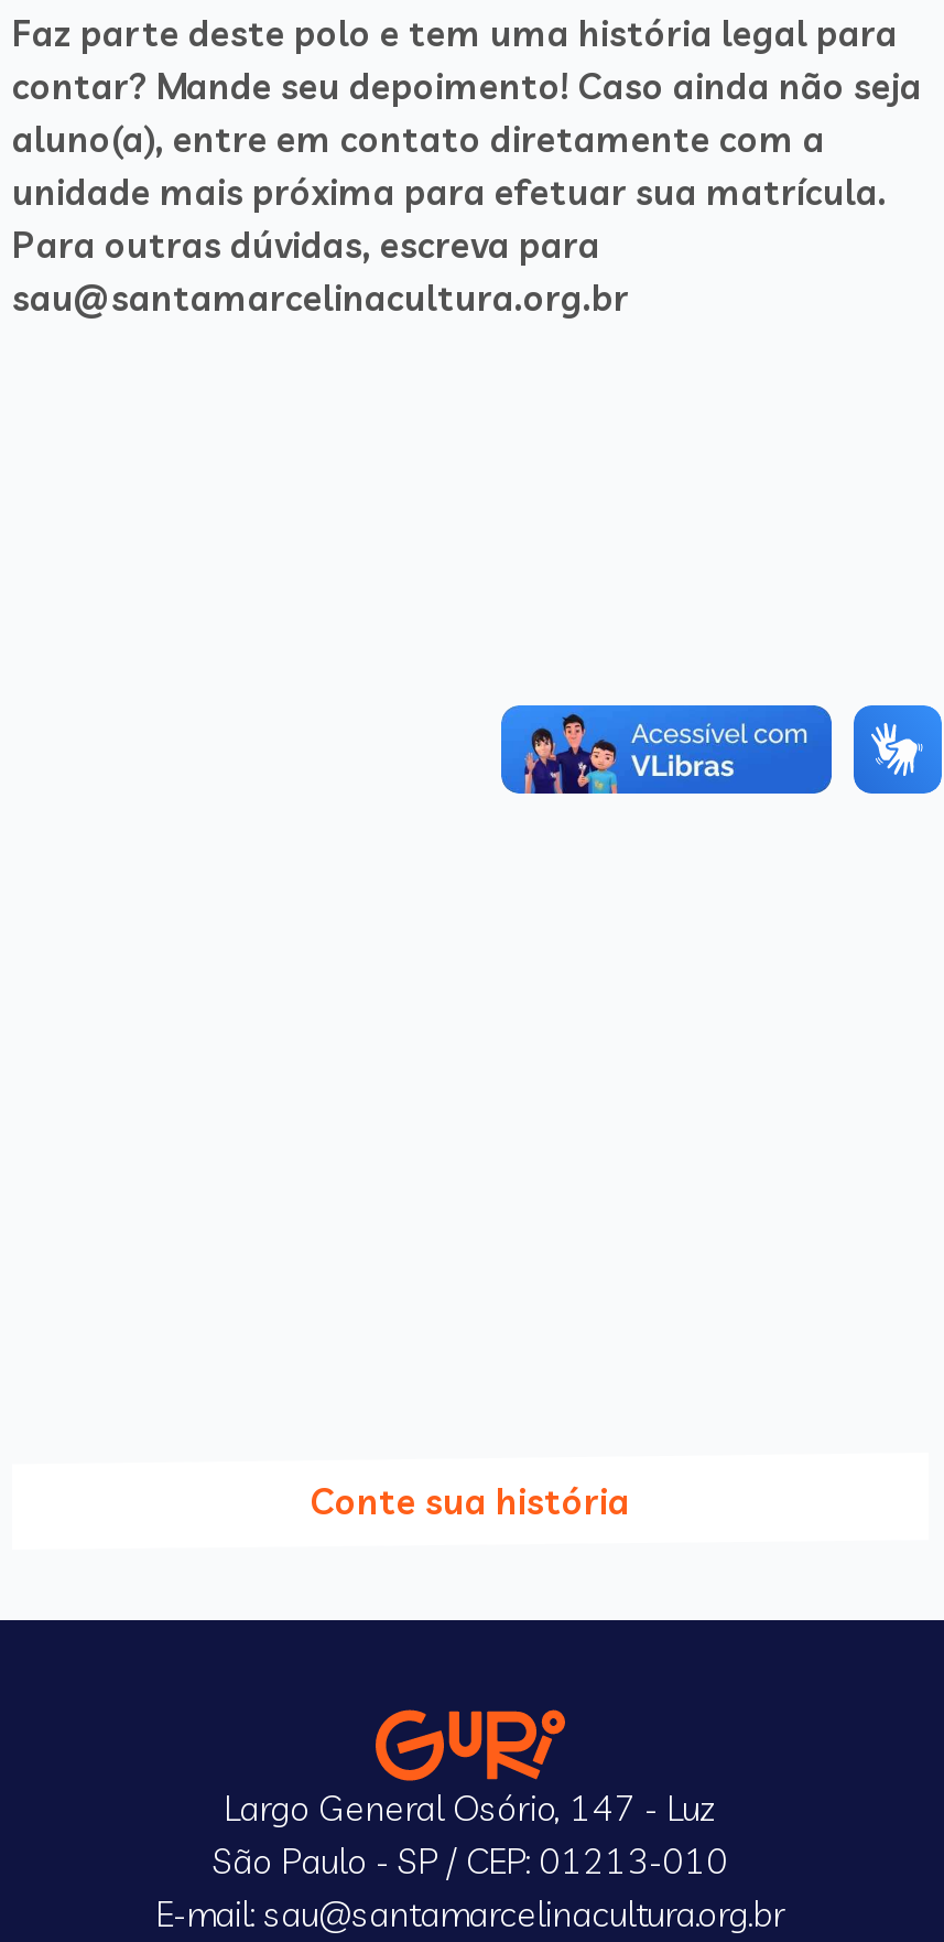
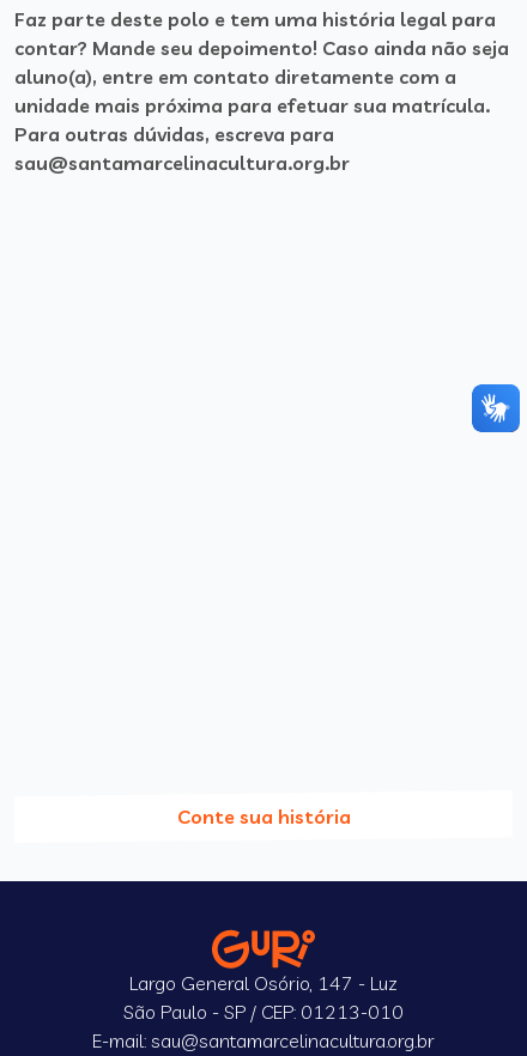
[499,703,834,796] [image] -> none

